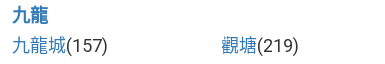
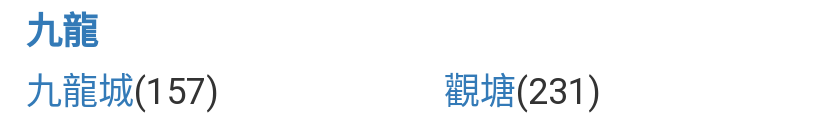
[221,35,299,56] 觀塘(219) -> [444,70,600,112] 觀塘(231)

